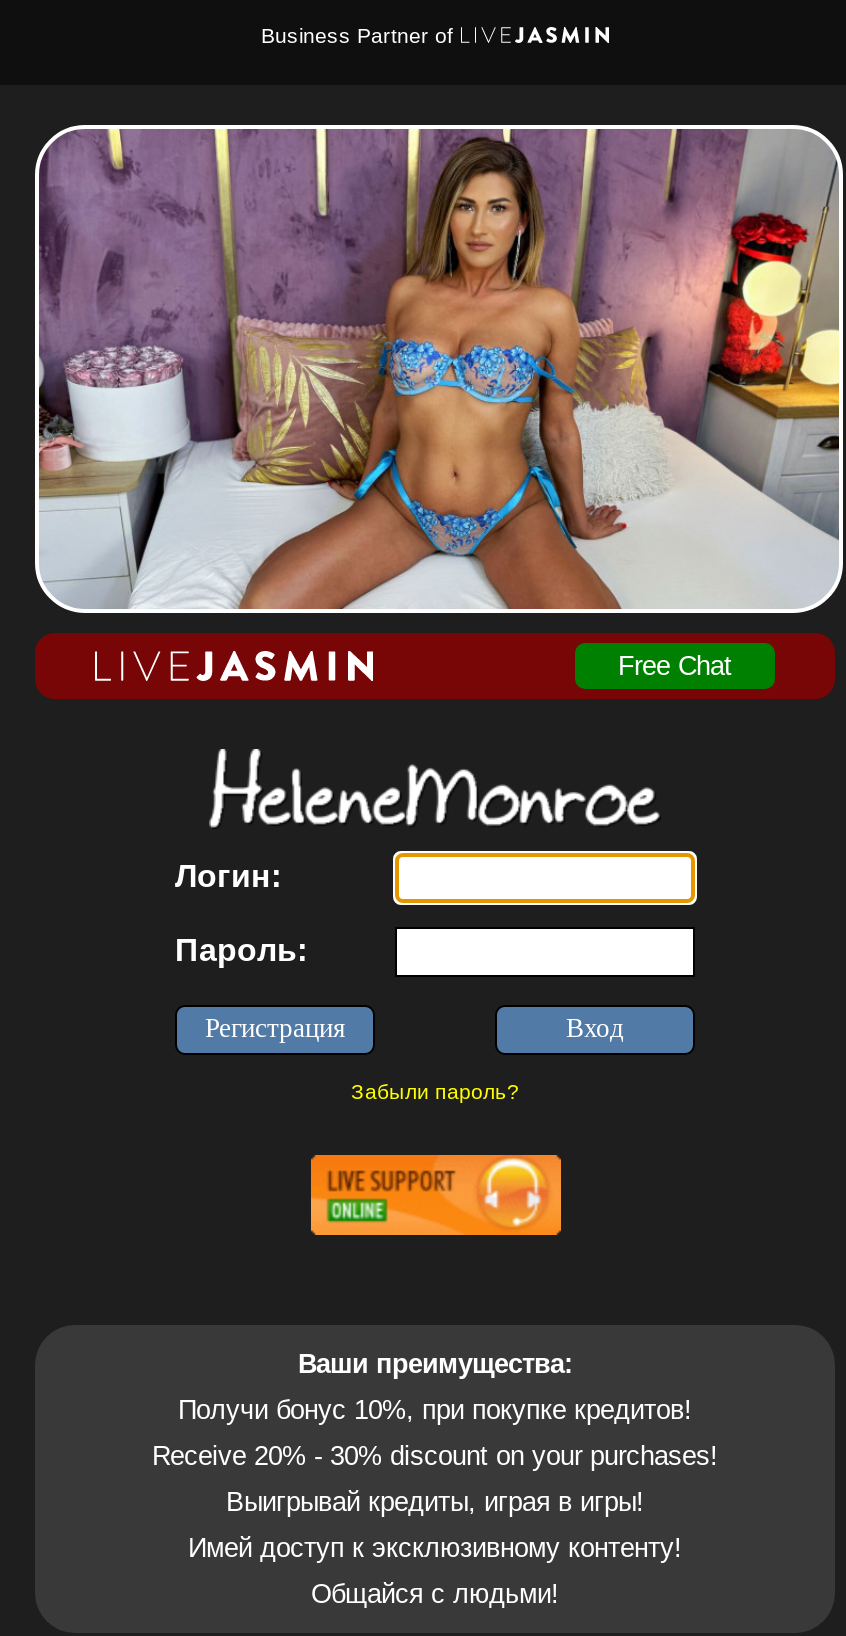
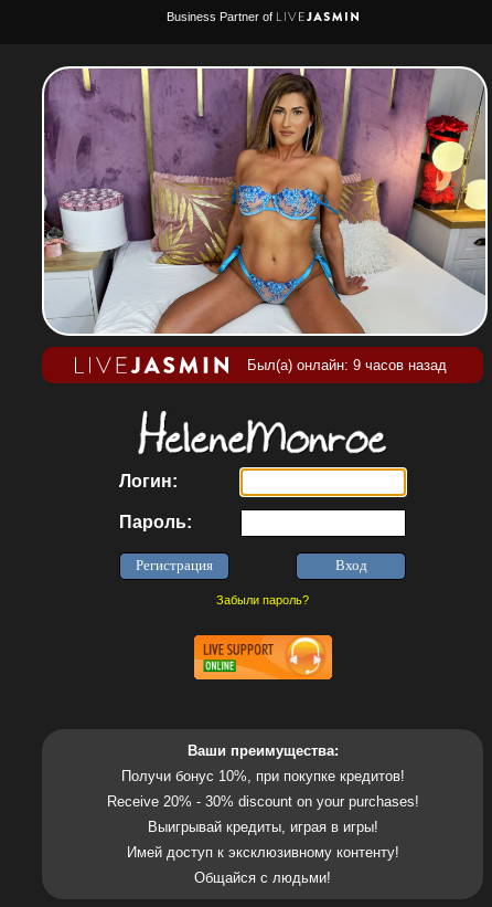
[618,651,732,681] Free Chat -> [247,357,447,373] Был(а) онлайн: 9 часов назад

